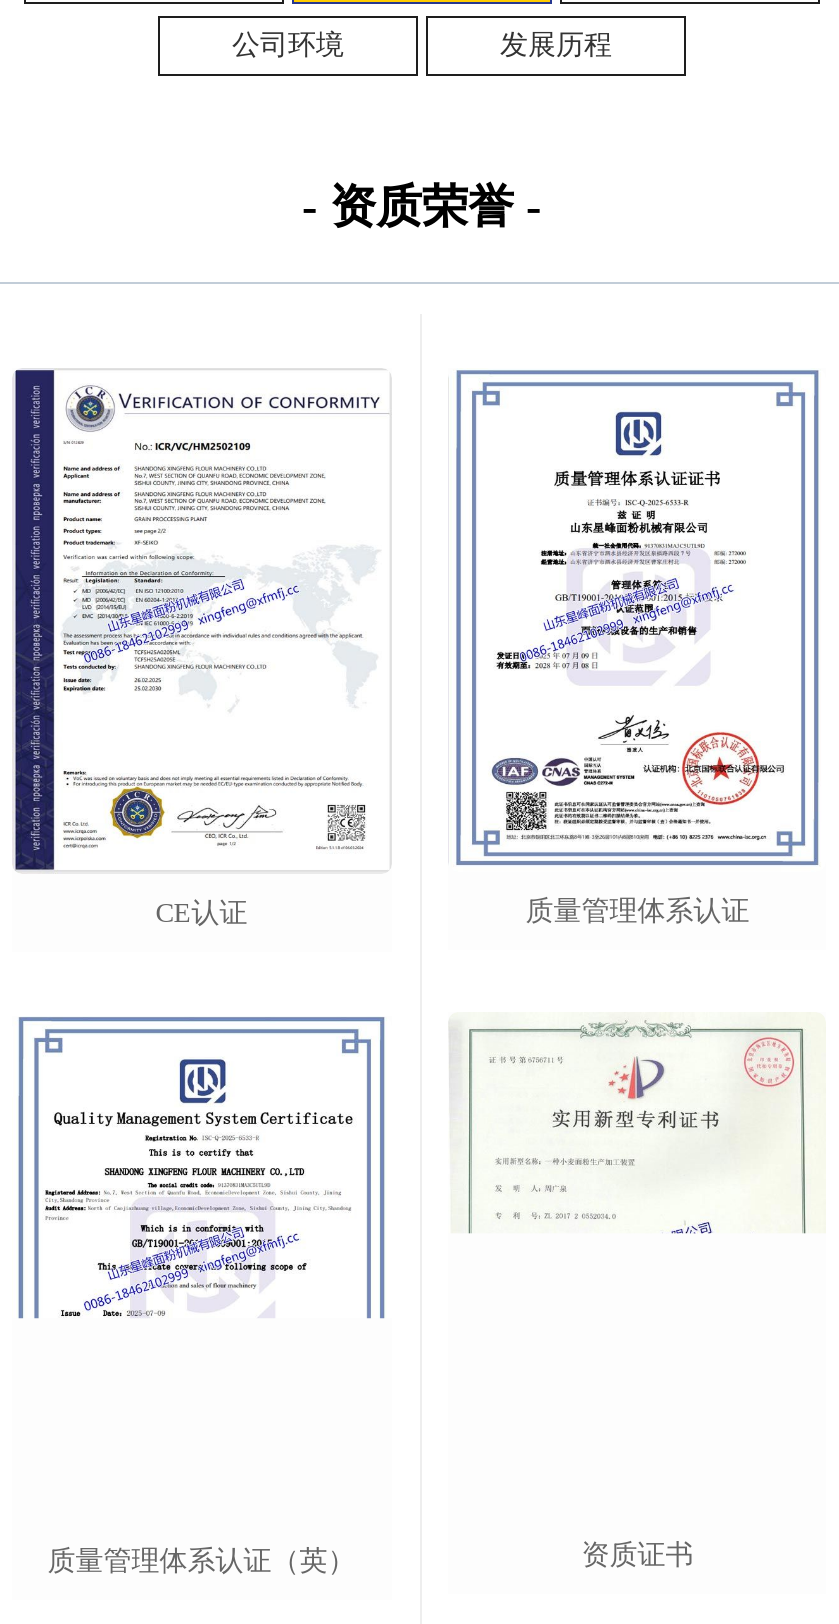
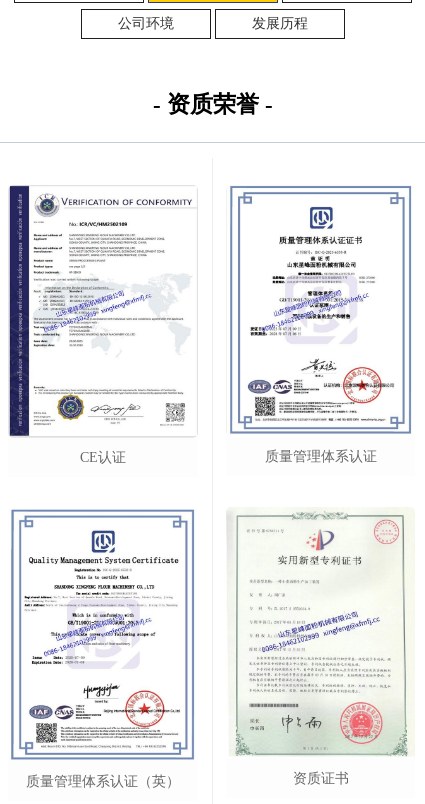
none -> [10,660,195,760] [image]
none -> [234,617,409,757] [image]

